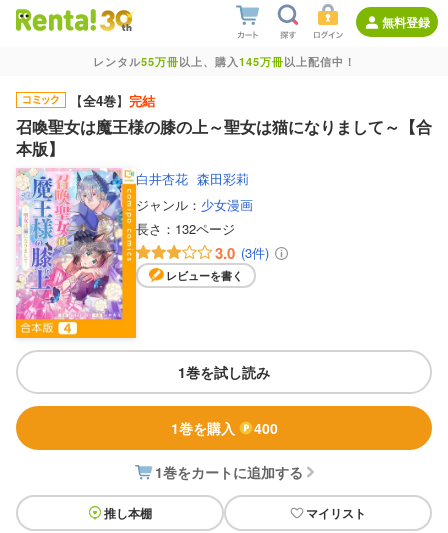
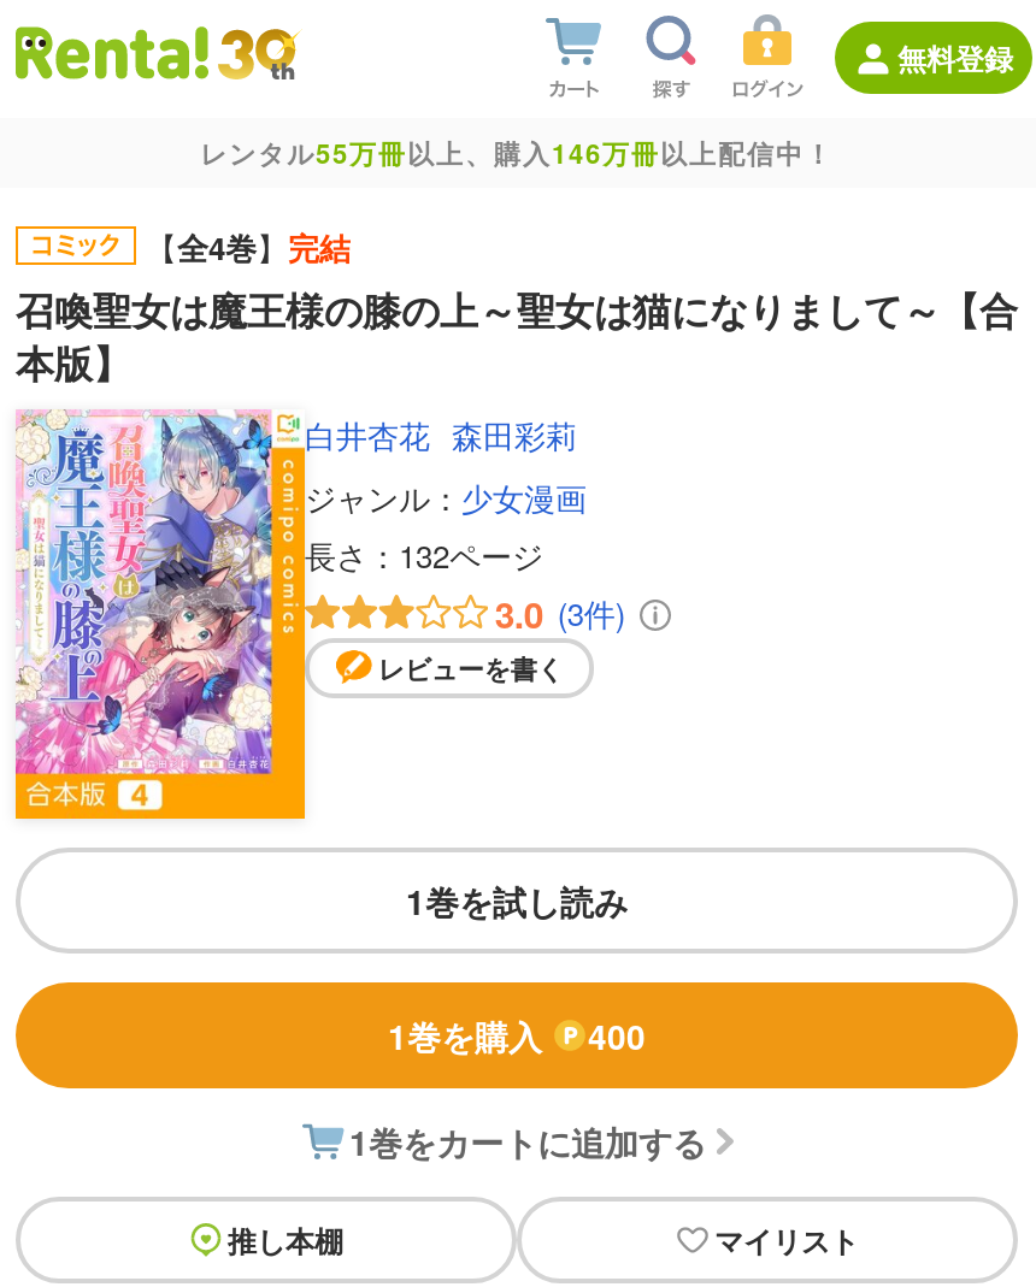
[92,54,355,69] レンタル55万冊以上、購入145万冊以上配信中！ -> [200,135,834,171] レンタル55万冊以上、購入146万冊以上配信中！

